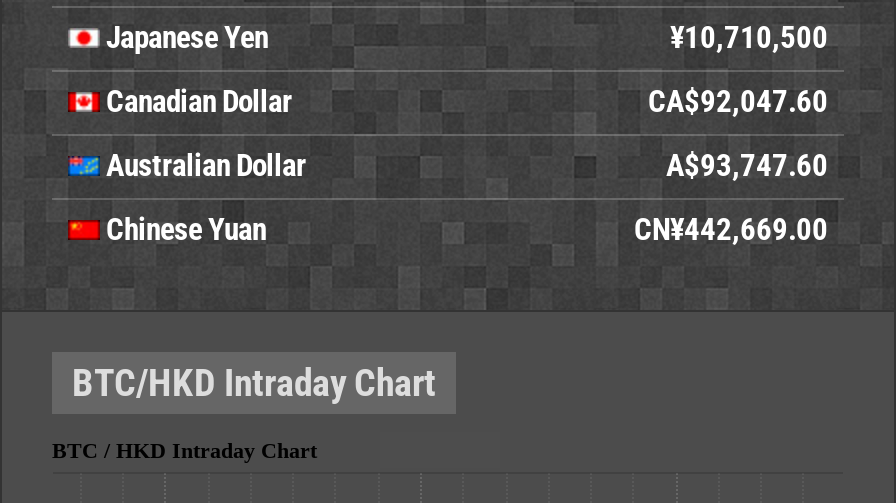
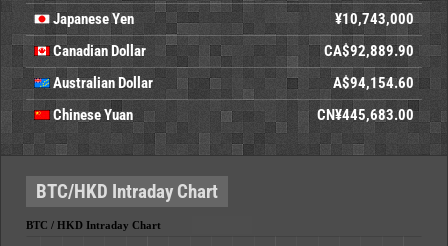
[670,20,828,56] ¥10,710,500 -> [335,10,414,28] ¥10,743,000
[648,84,828,120] CA$92,047.60 -> [324,42,414,60] CA$92,889.90
[666,148,828,184] A$93,747.60 -> [333,74,414,92] A$94,154.60
[634,212,828,248] CN¥442,669.00 -> [317,106,414,124] CN¥445,683.00

